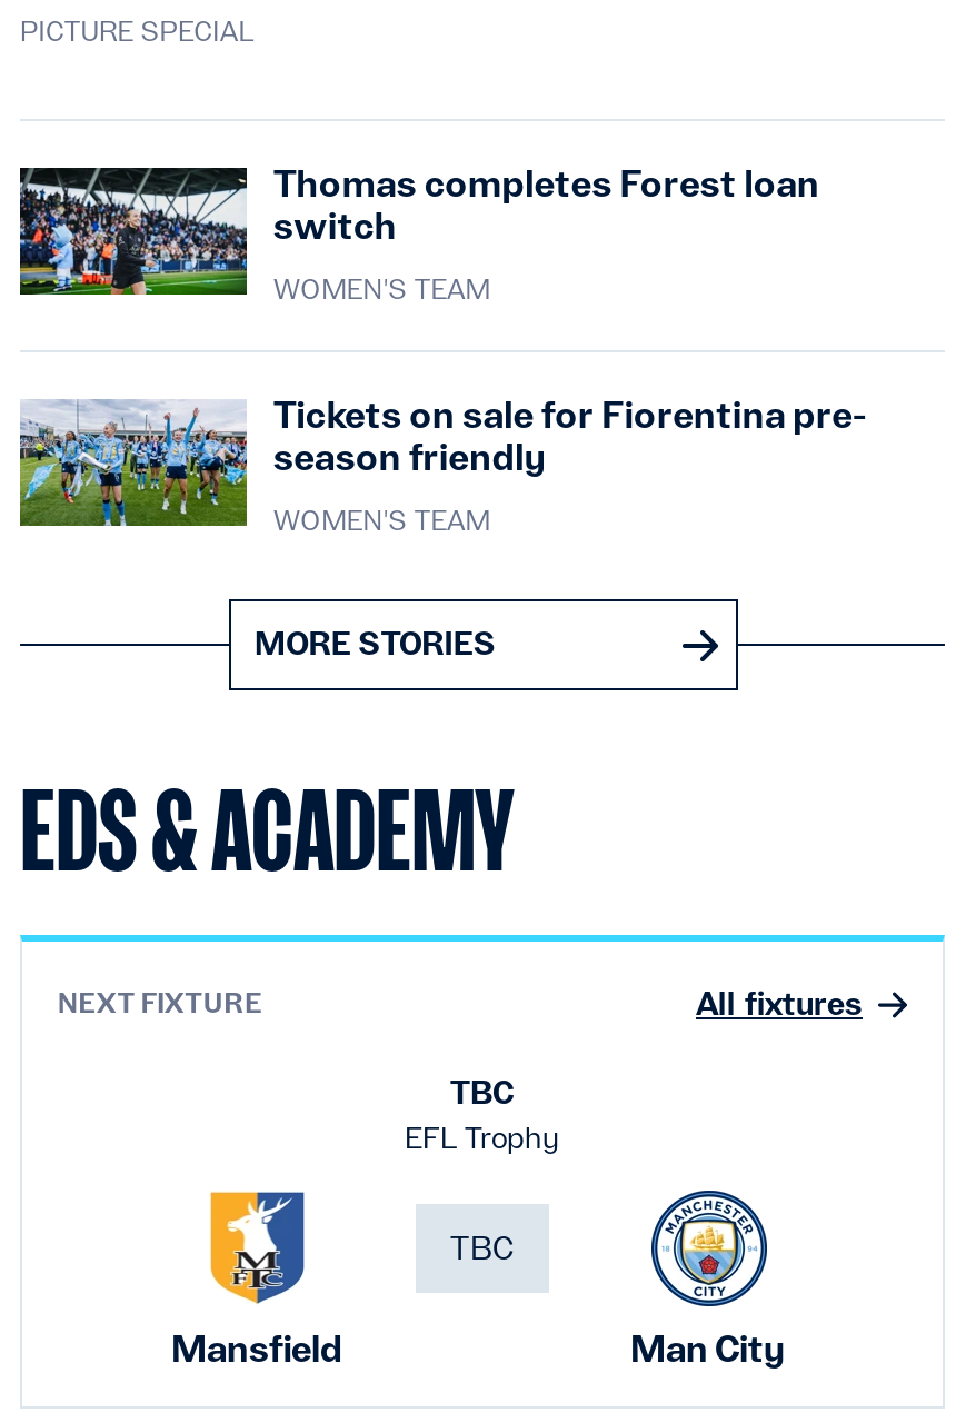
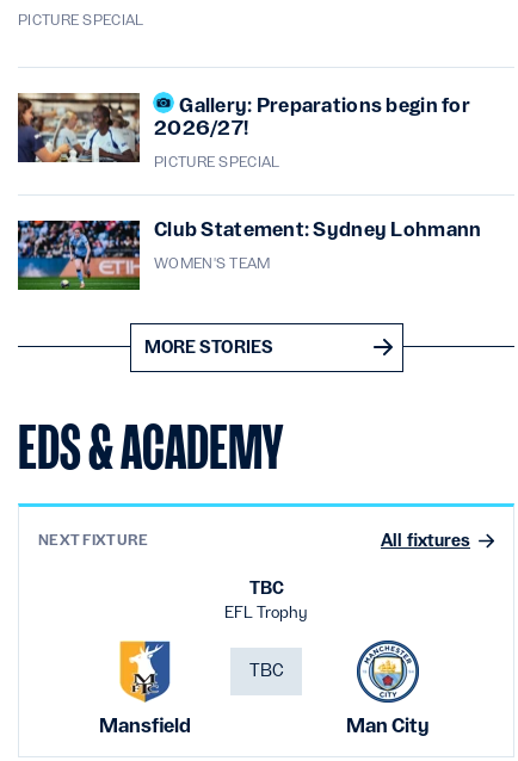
[20,164,820,297] [image] | Thomas completes Forest loan | switch -> [17,92,470,163] [image] | Gallery: Preparations begin for | 2026/27!
[273,275,490,304] WOMEN'S TEAM -> [154,154,280,170] PICTURE SPECIAL
[18,396,867,539] [image] | Tickets on sale for Fiorentina pre- | season friendly -> [17,218,481,291] [image] | Club Statement: Sydney Lohmann

